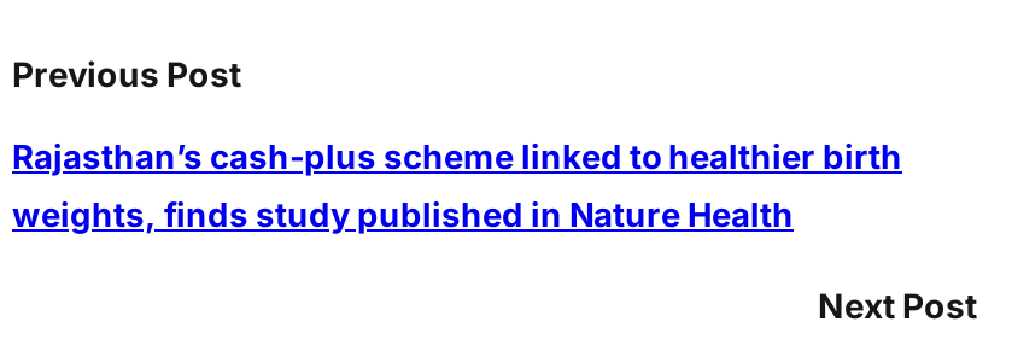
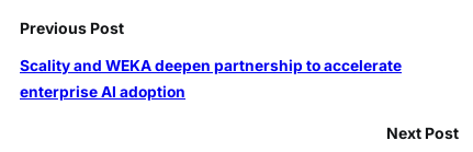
[12,138,902,176] Rajasthan’s cash-plus scheme linked to healthier birth -> [20,57,402,74] Scality and WEKA deepen partnership to accelerate
[12,196,794,234] weights, finds study published in Nature Health -> [20,83,185,101] enterprise AI adoption

